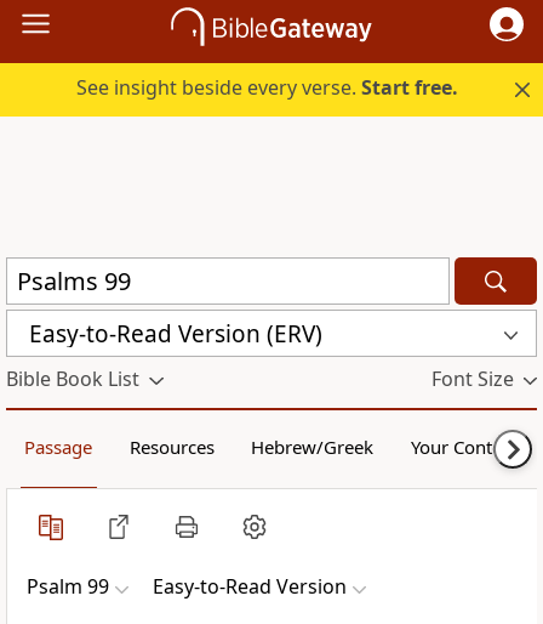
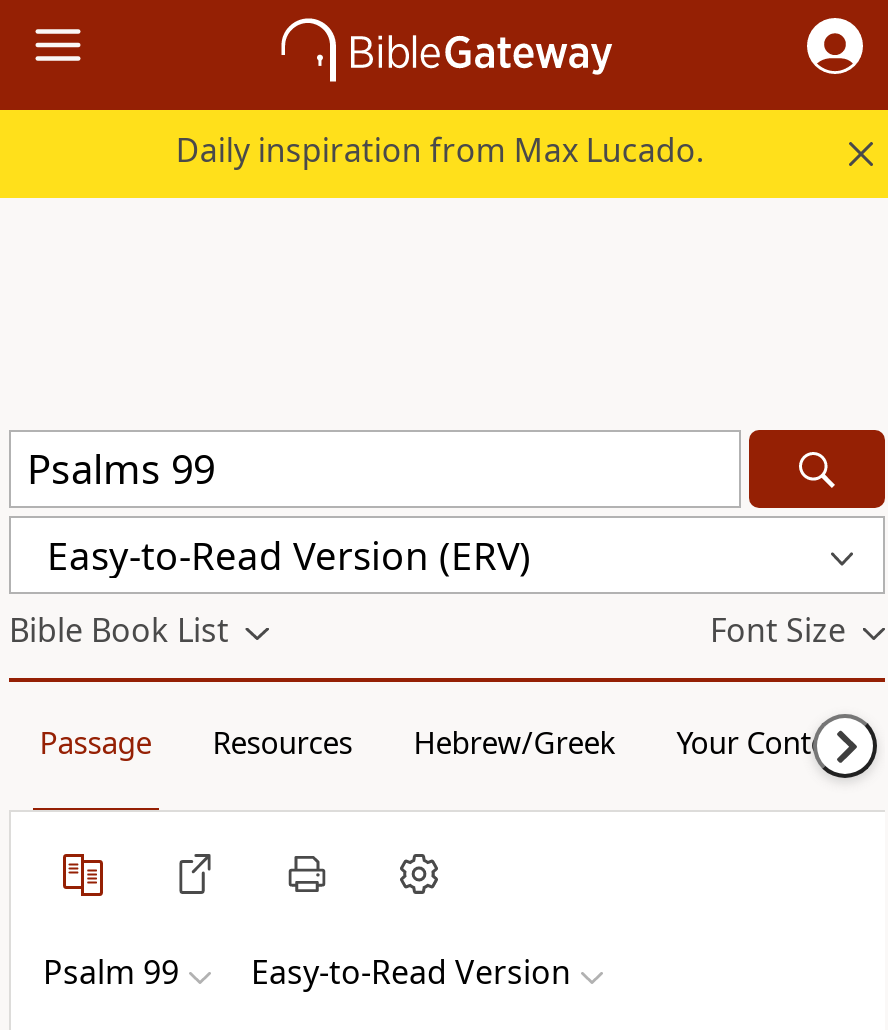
[76,74,458,101] See insight beside every verse. Start free. -> [176,128,704,172] Daily inspiration from Max Lucado.

